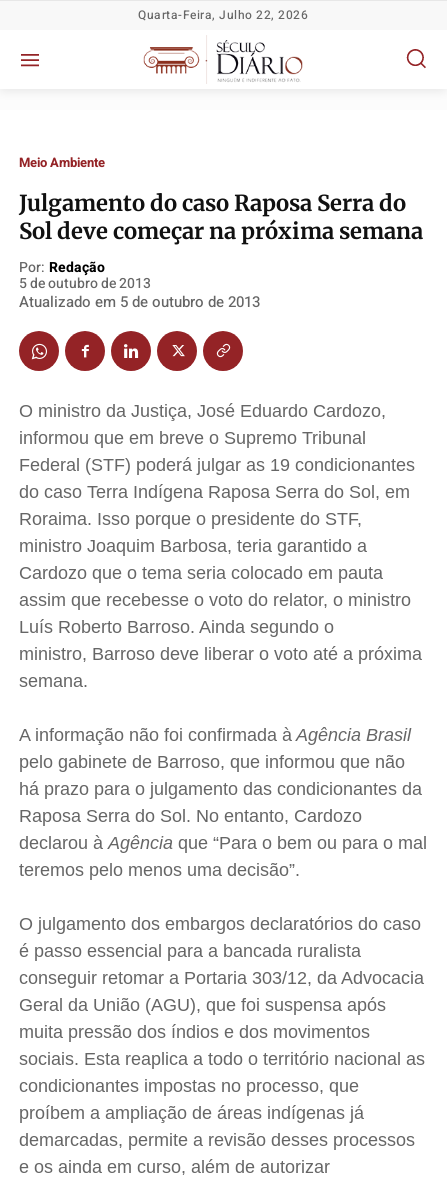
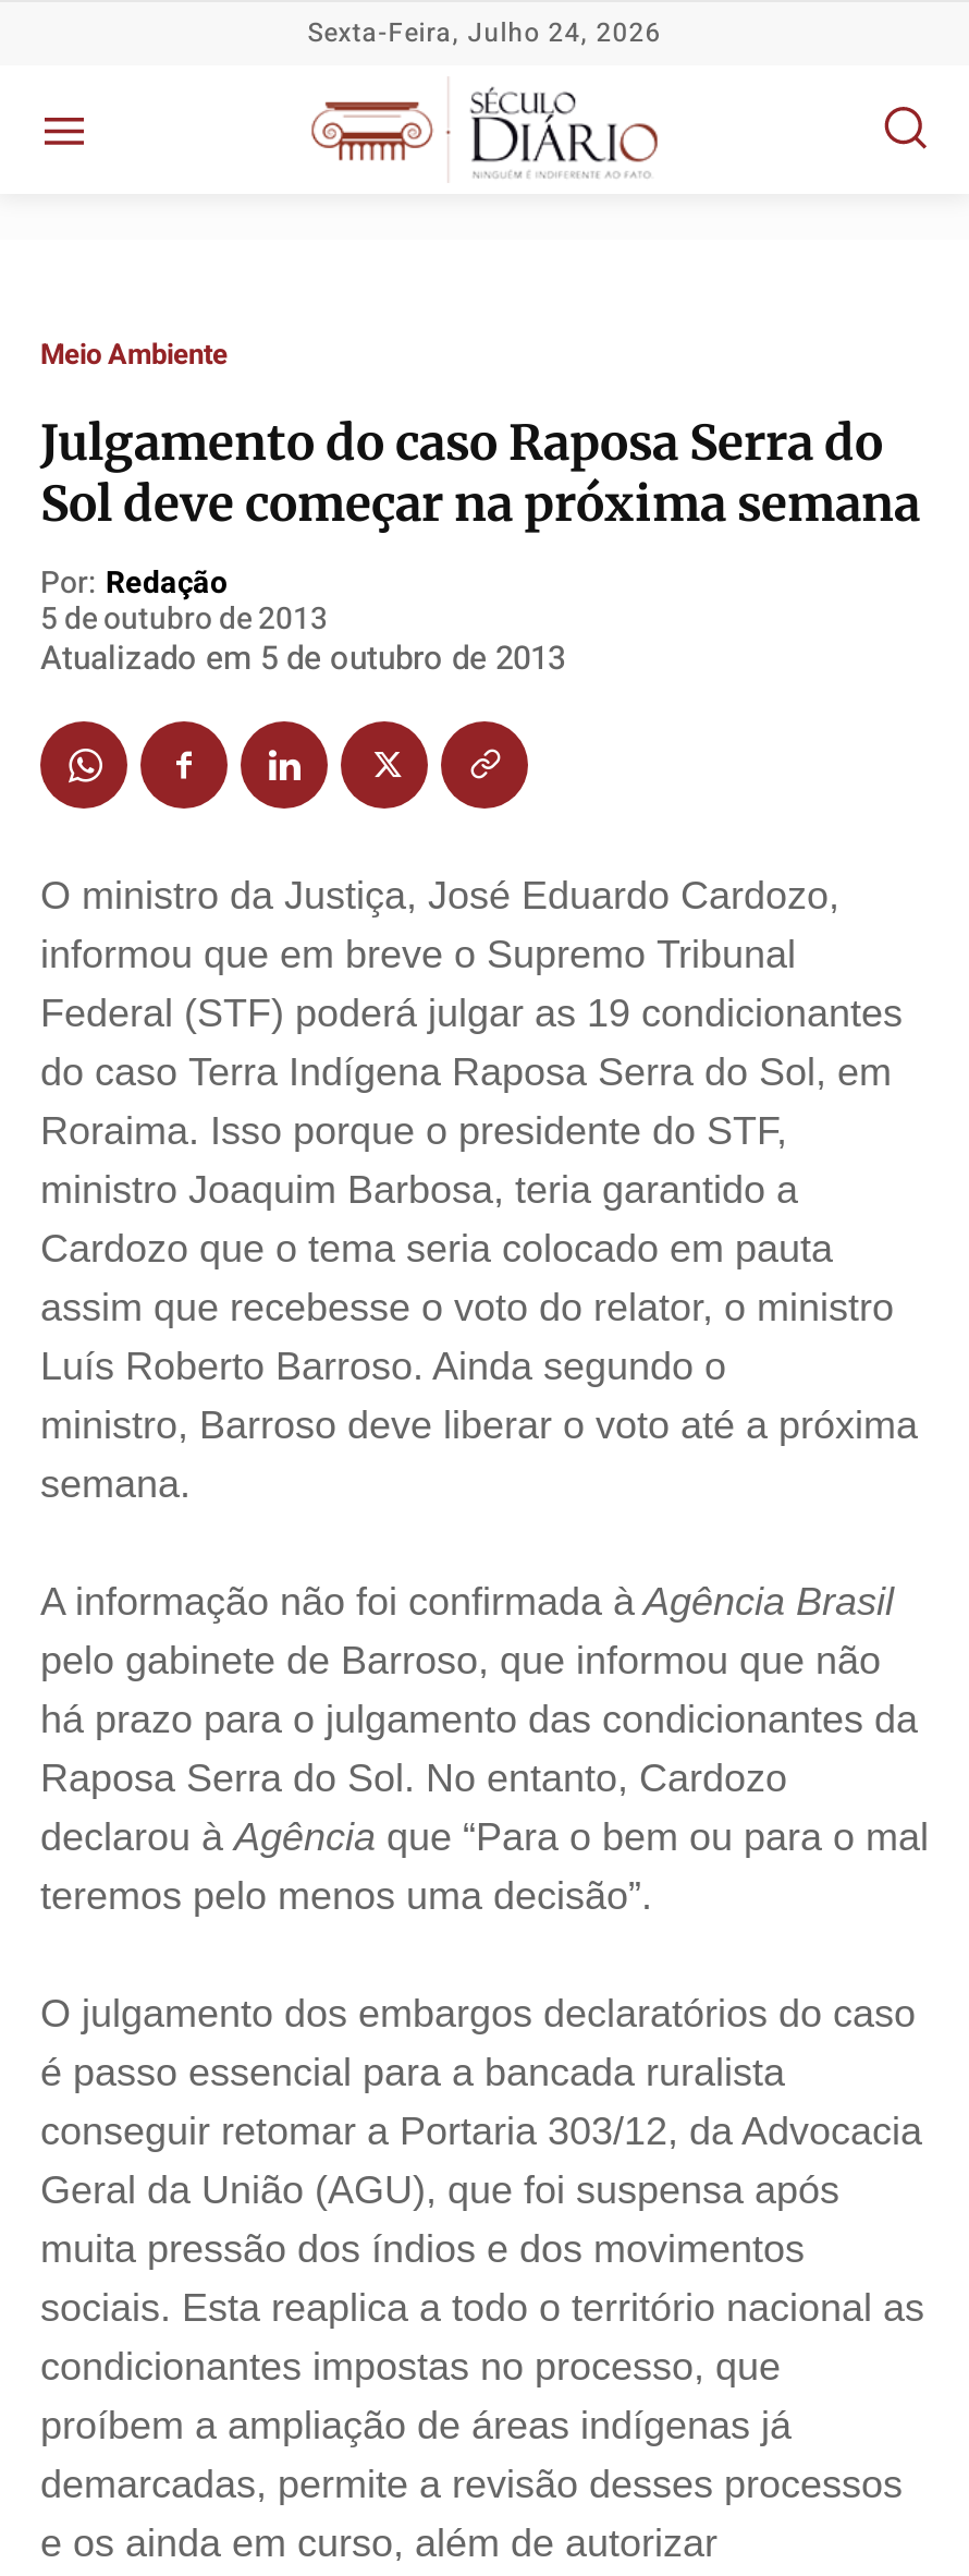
[138,6,308,24] Quarta-Feira, Julho 22, 2026 -> [308,13,661,52] Sexta-Feira, Julho 24, 2026

